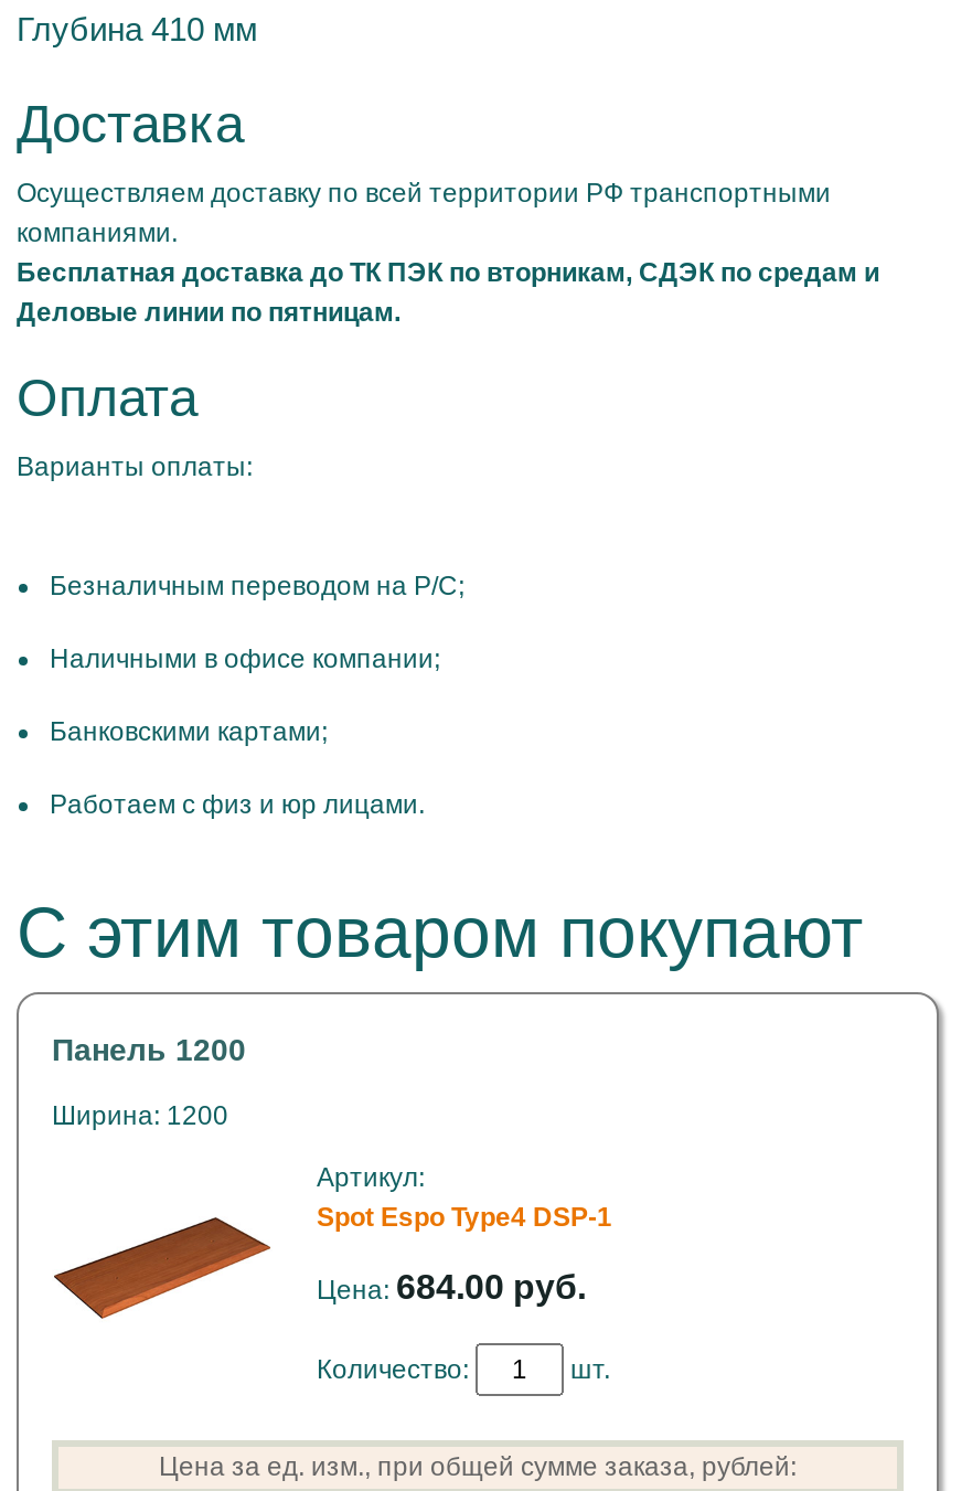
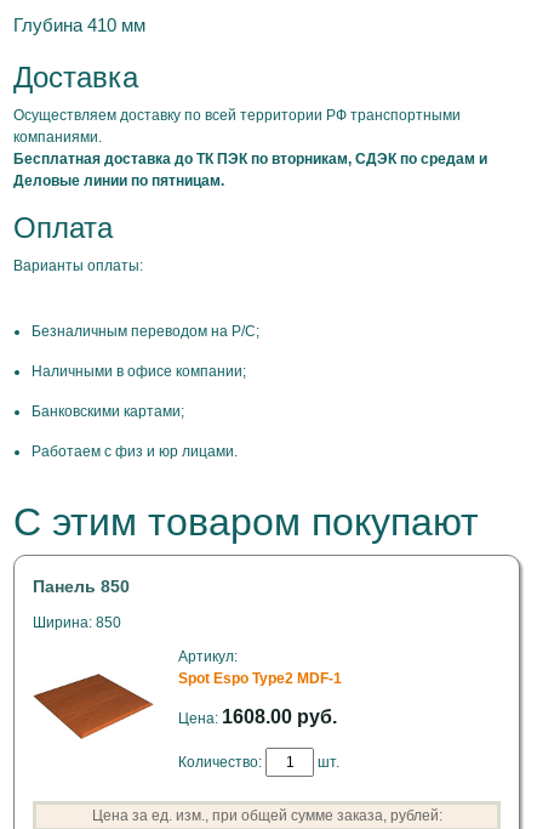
[52,1032,246,1067] Панель 1200 -> [33,577,130,596] Панель 850
[52,1100,228,1131] Ширина: 1200 -> [33,614,121,631] Ширина: 850
[52,1202,612,1328] [image] | Spot Espo Type4 DSP-1 -> [33,670,342,740] [image] | Spot Espo Type2 MDF-1
[317,1268,586,1306] Цена: 684.00 руб. -> [178,706,337,727] Цена: 1608.00 руб.

